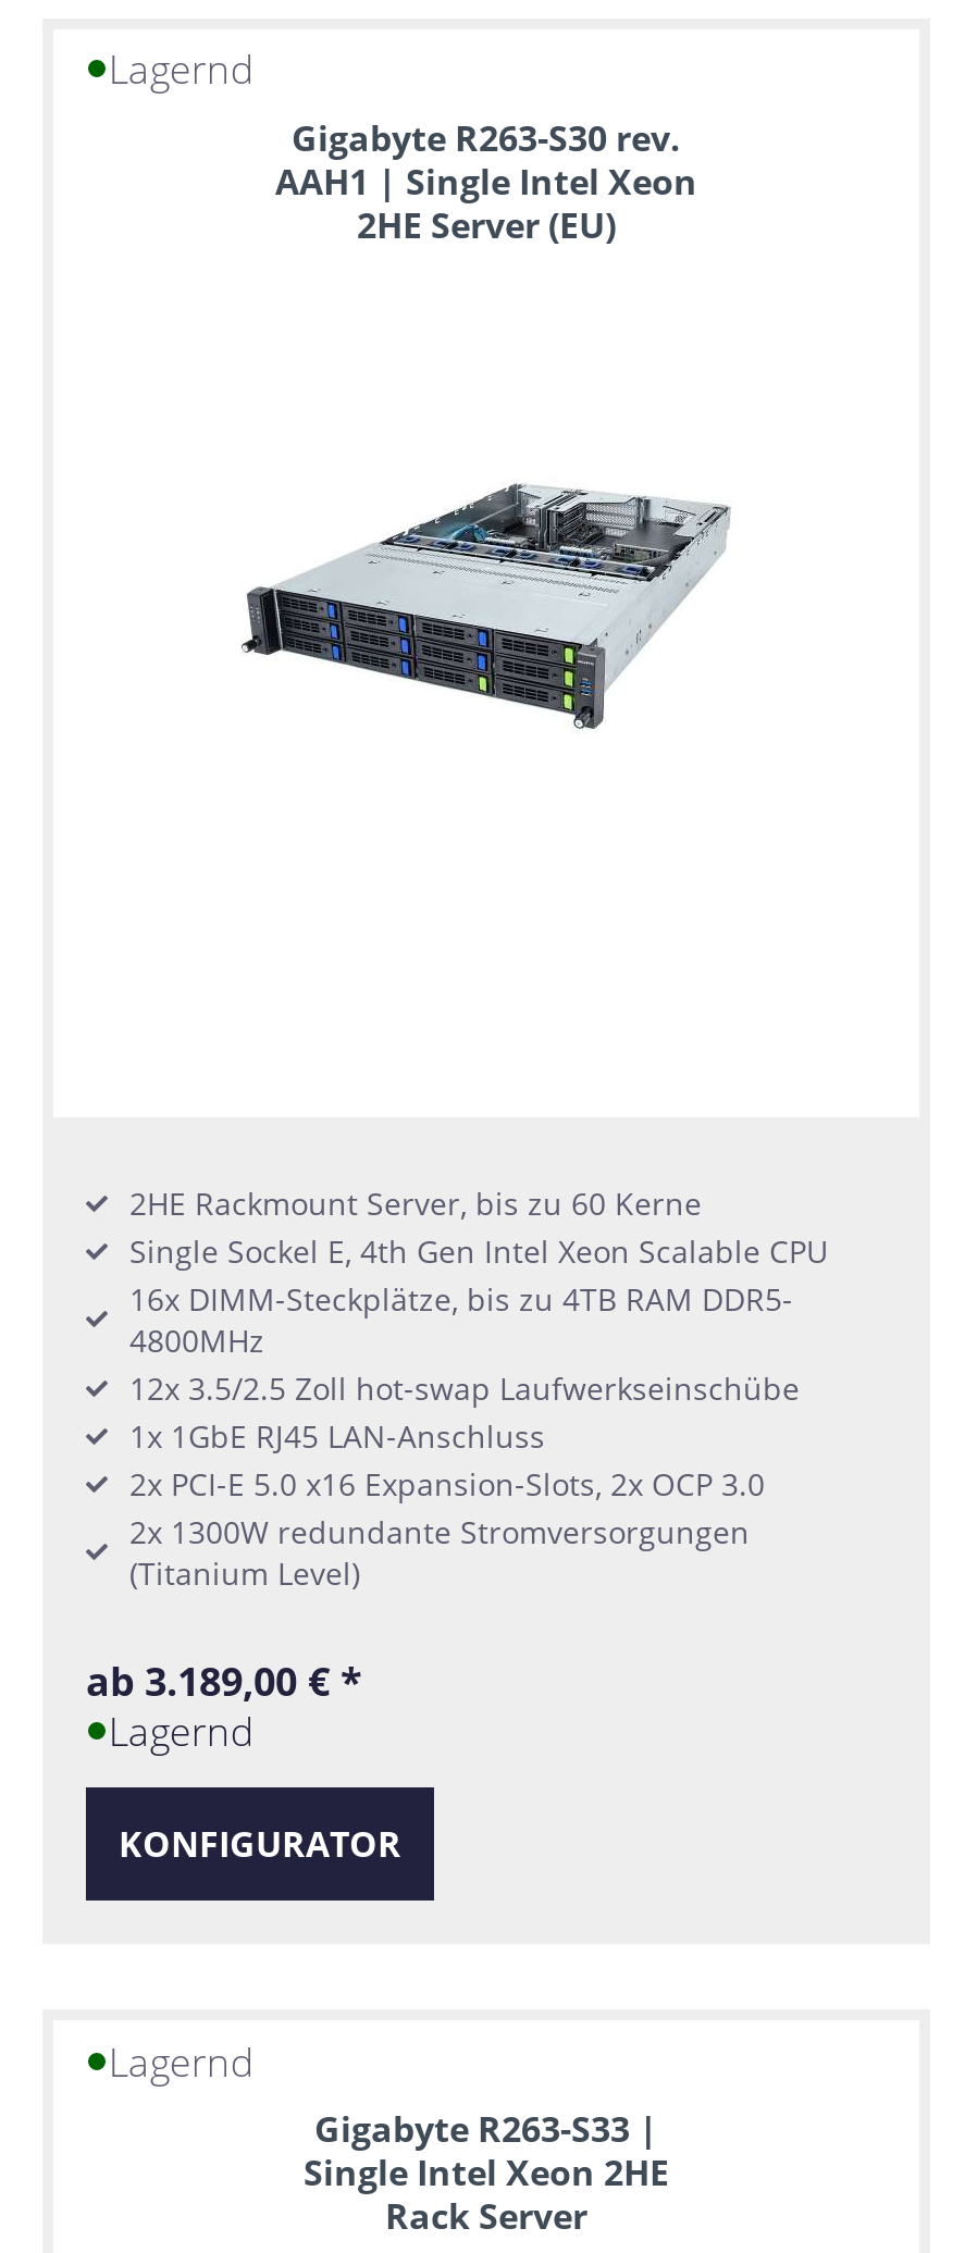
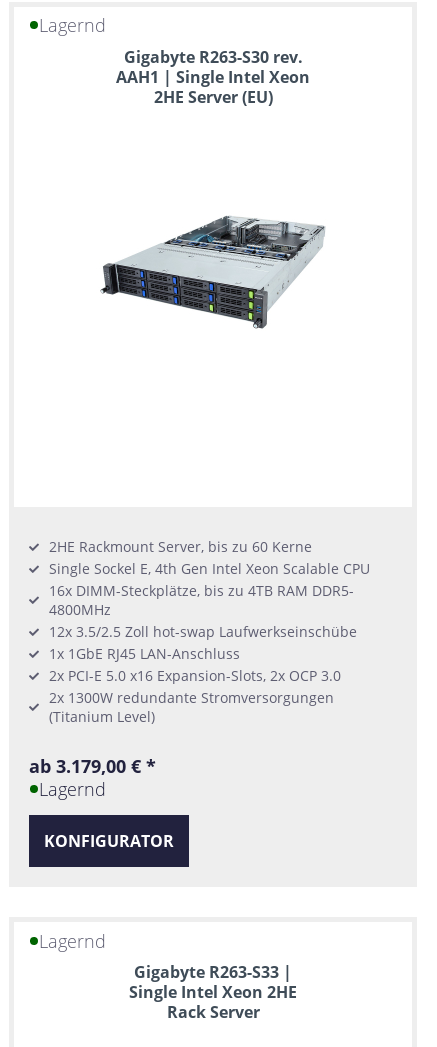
[86,1655,362,1707] ab 3.189,00 € * -> [29,754,156,778] ab 3.179,00 € *

